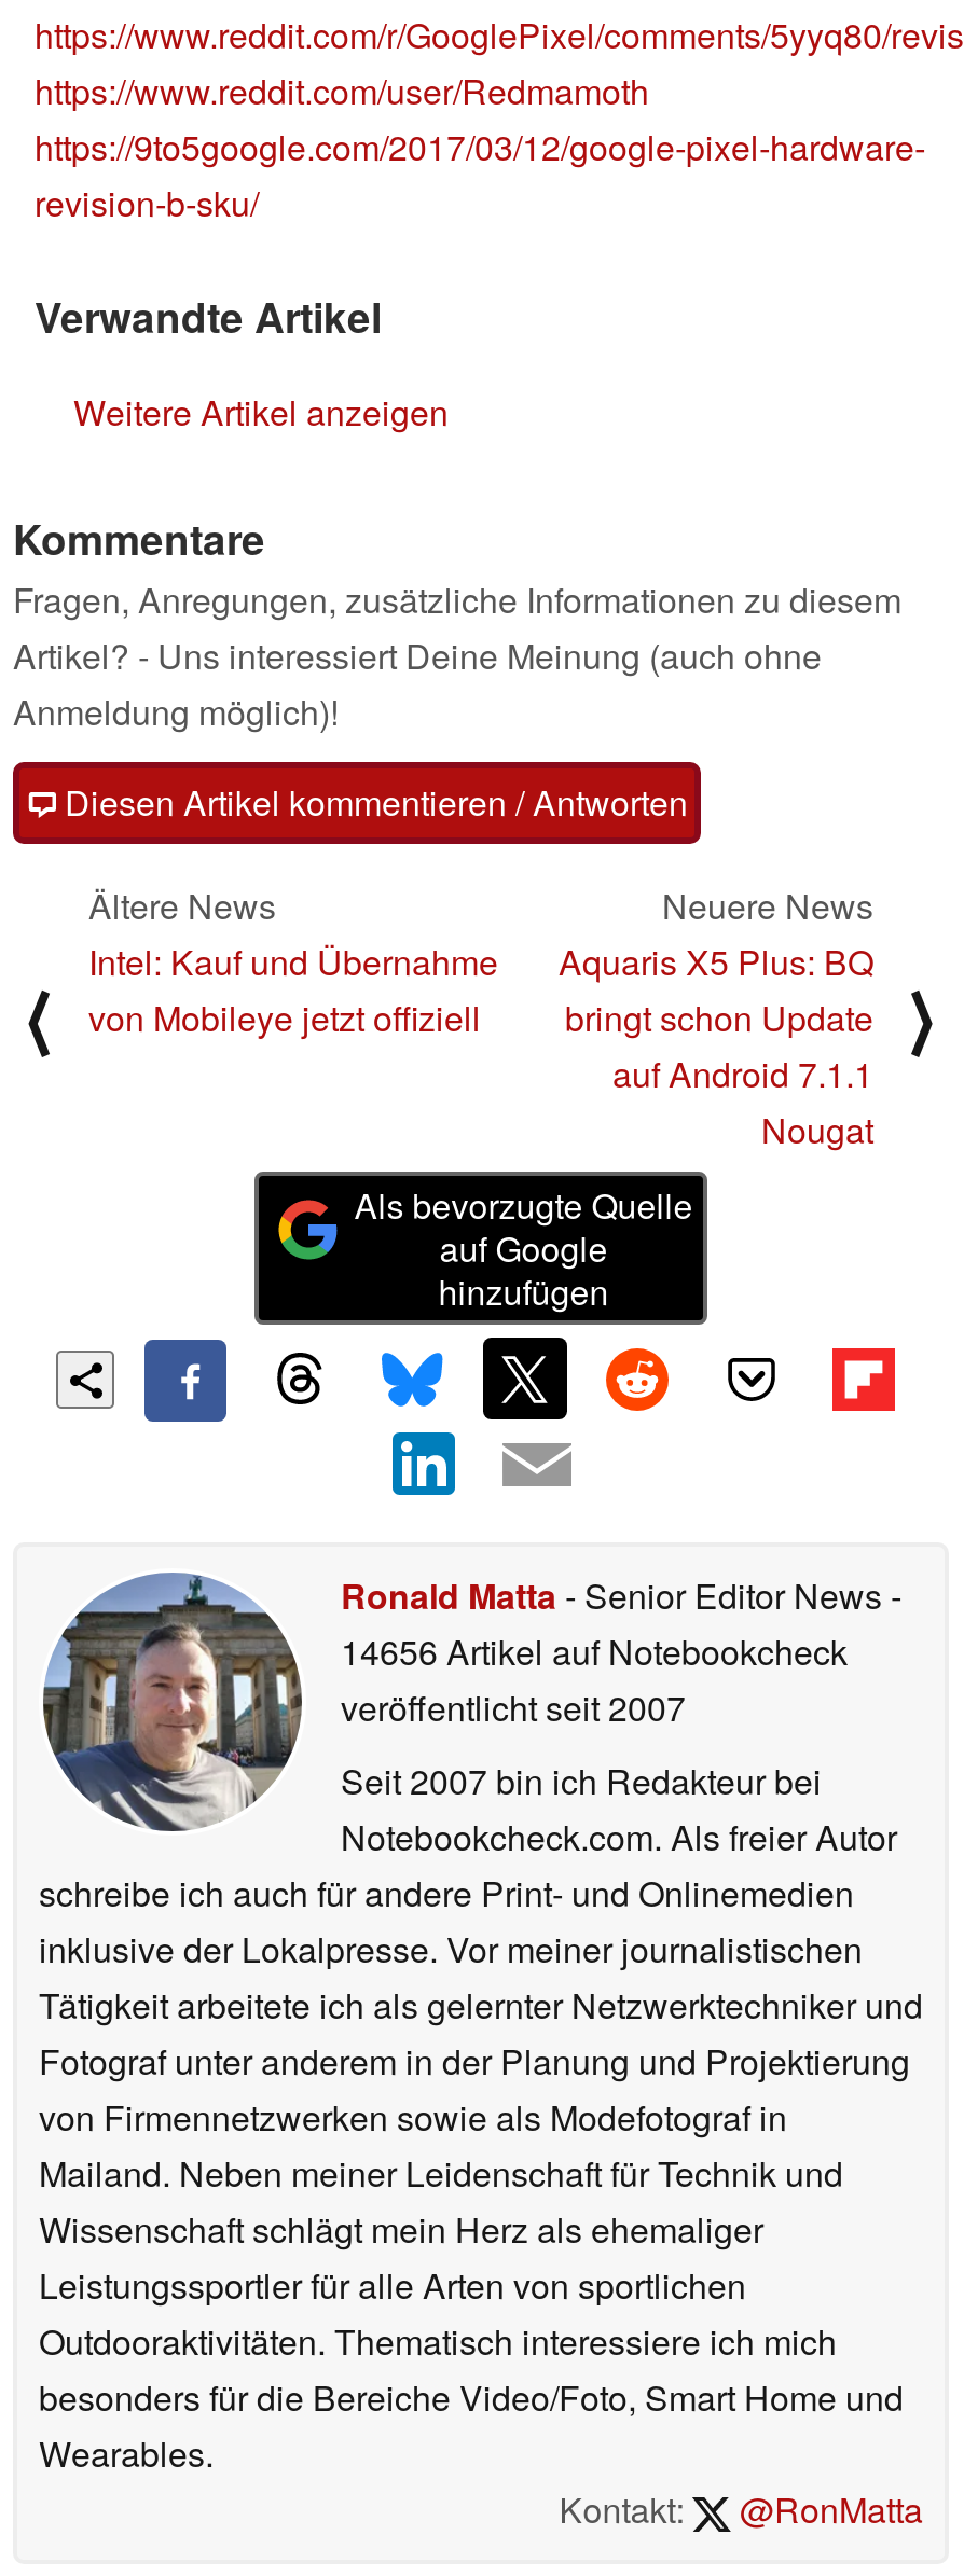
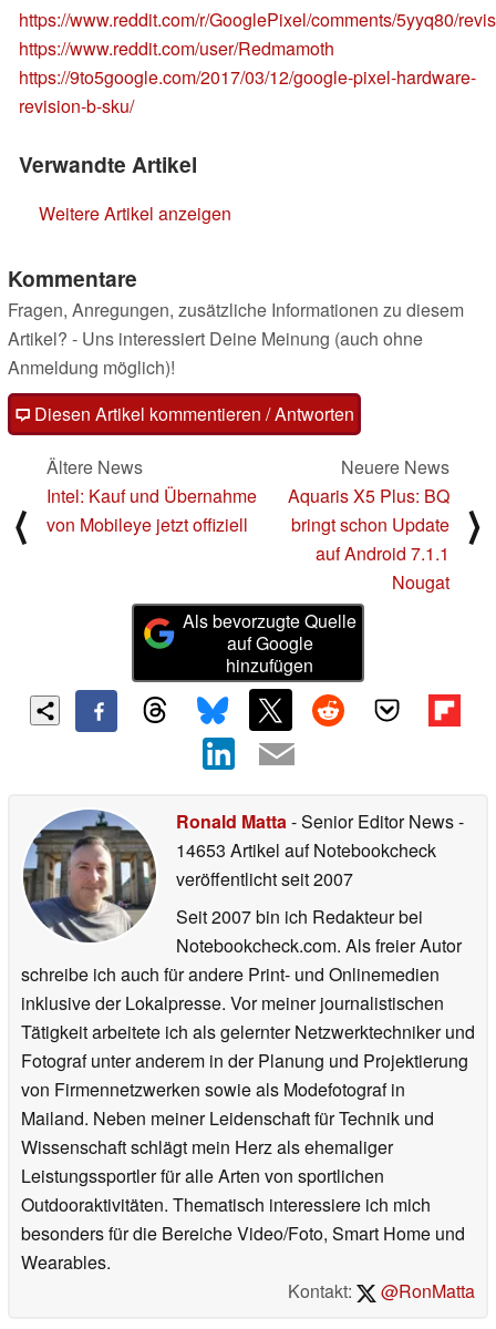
[341,1627,848,1676] 14656 Artikel auf Notebookcheck -> [176,837,436,863] 14653 Artikel auf Notebookcheck

